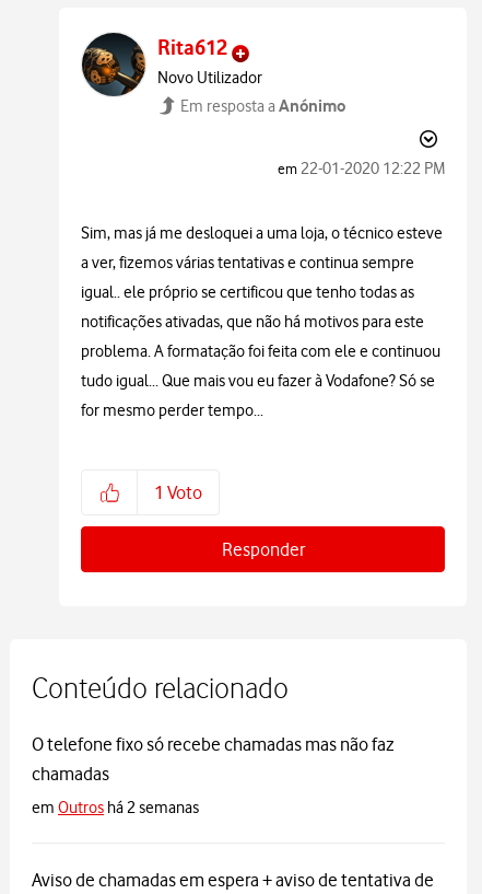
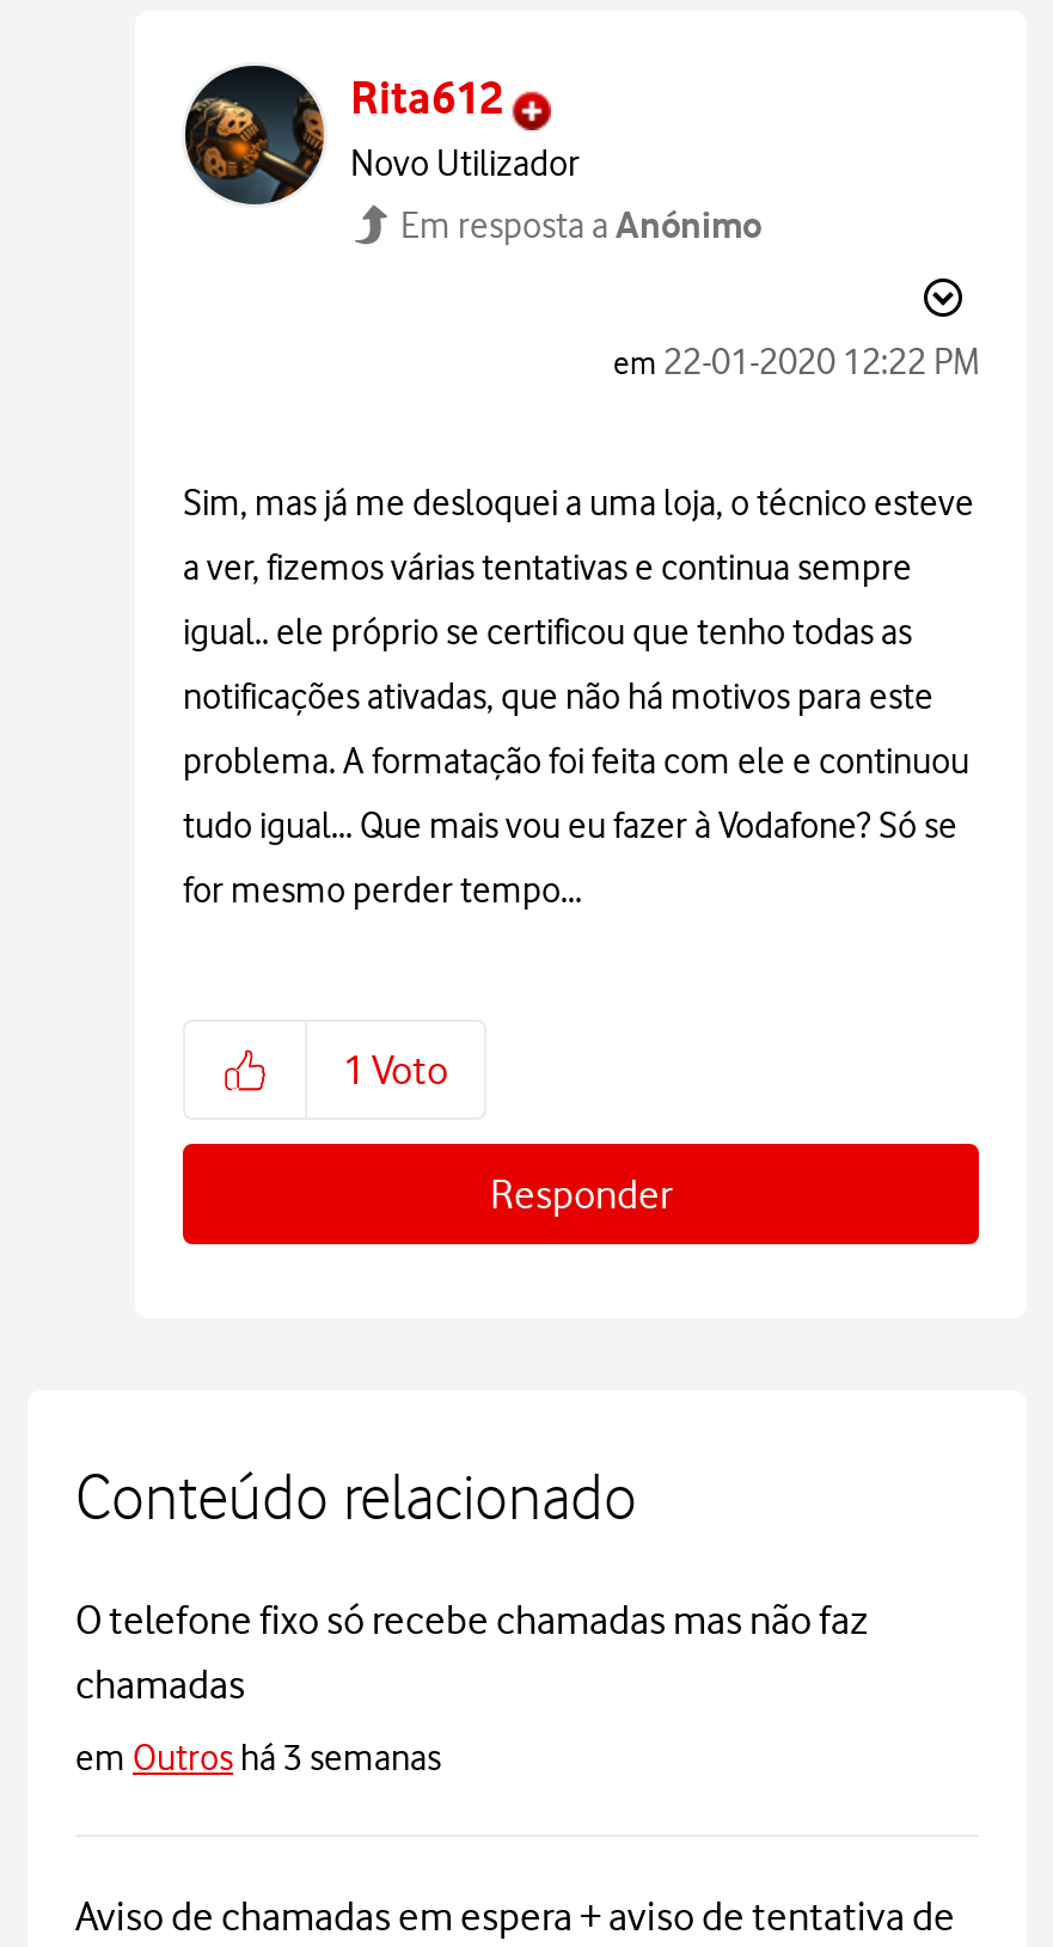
[32,797,199,817] em Outros há 2 semanas -> [75,1735,441,1778] em Outros há 3 semanas

